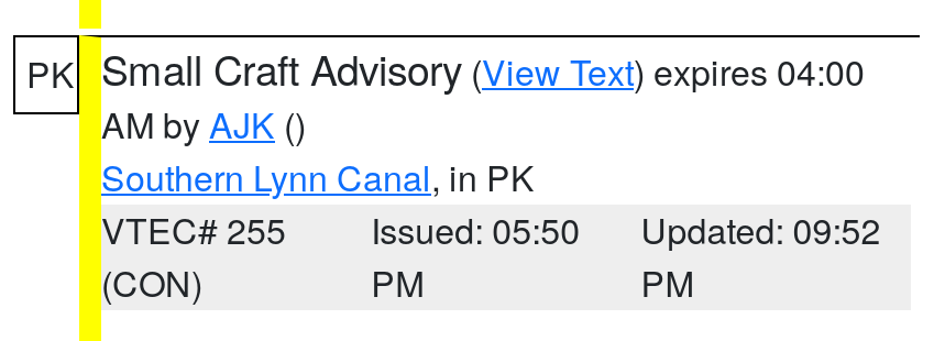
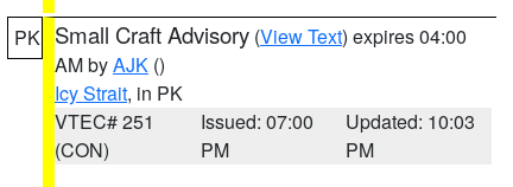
[101,152,535,255] Southern Lynn Canal, in PK | VTEC# 255 -> [55,79,183,135] Icy Strait, in PK | VTEC# 251
[371,205,580,255] Issued: 05:50 -> [200,108,313,135] Issued: 07:00
[641,205,881,255] Updated: 09:52 -> [346,108,475,135] Updated: 10:03

